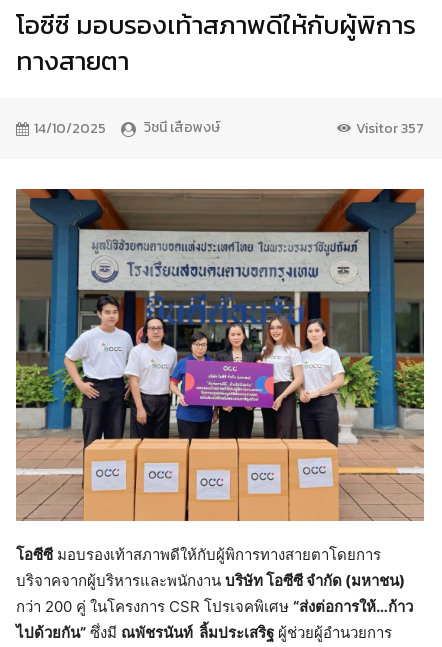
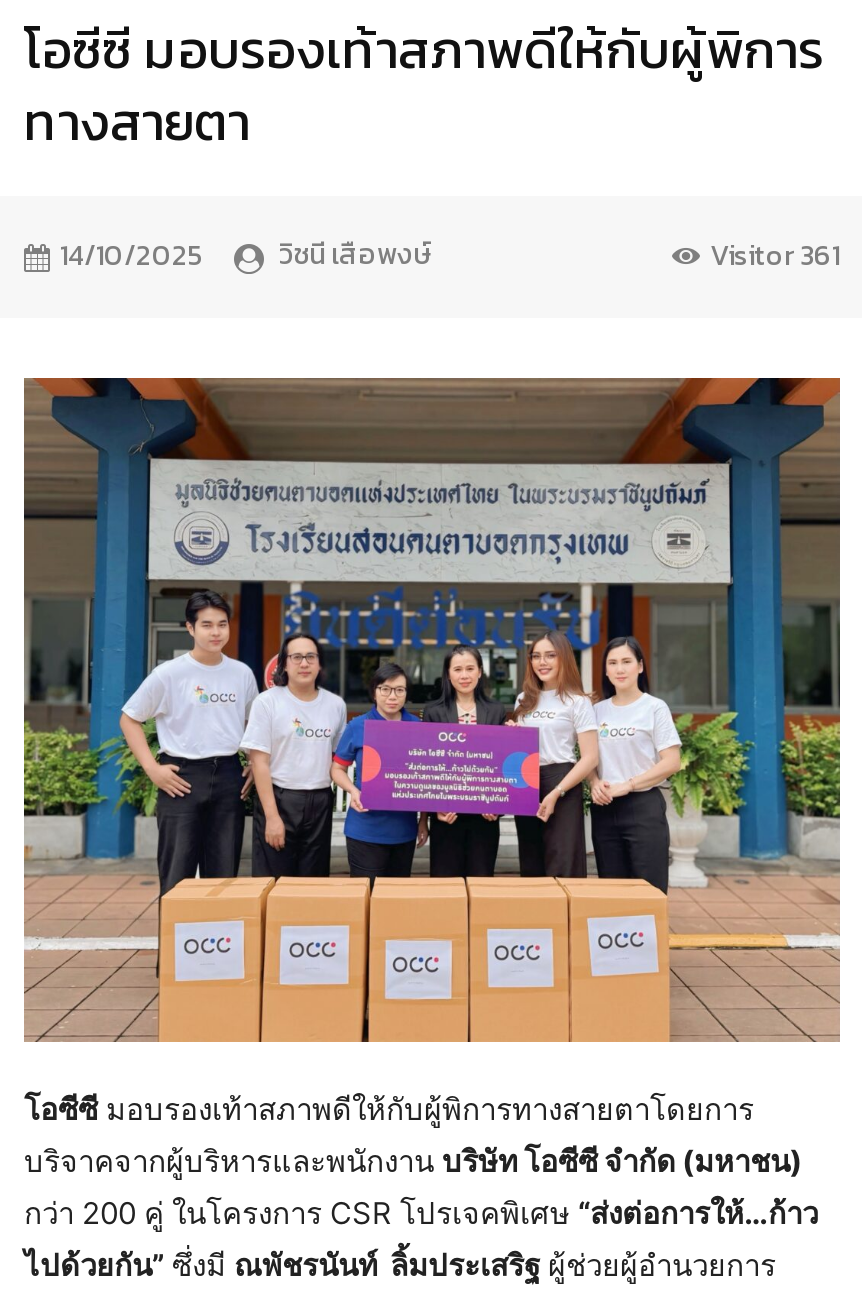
[356,118,424,139] Visitor357 -> [710,235,840,277] Visitor361

